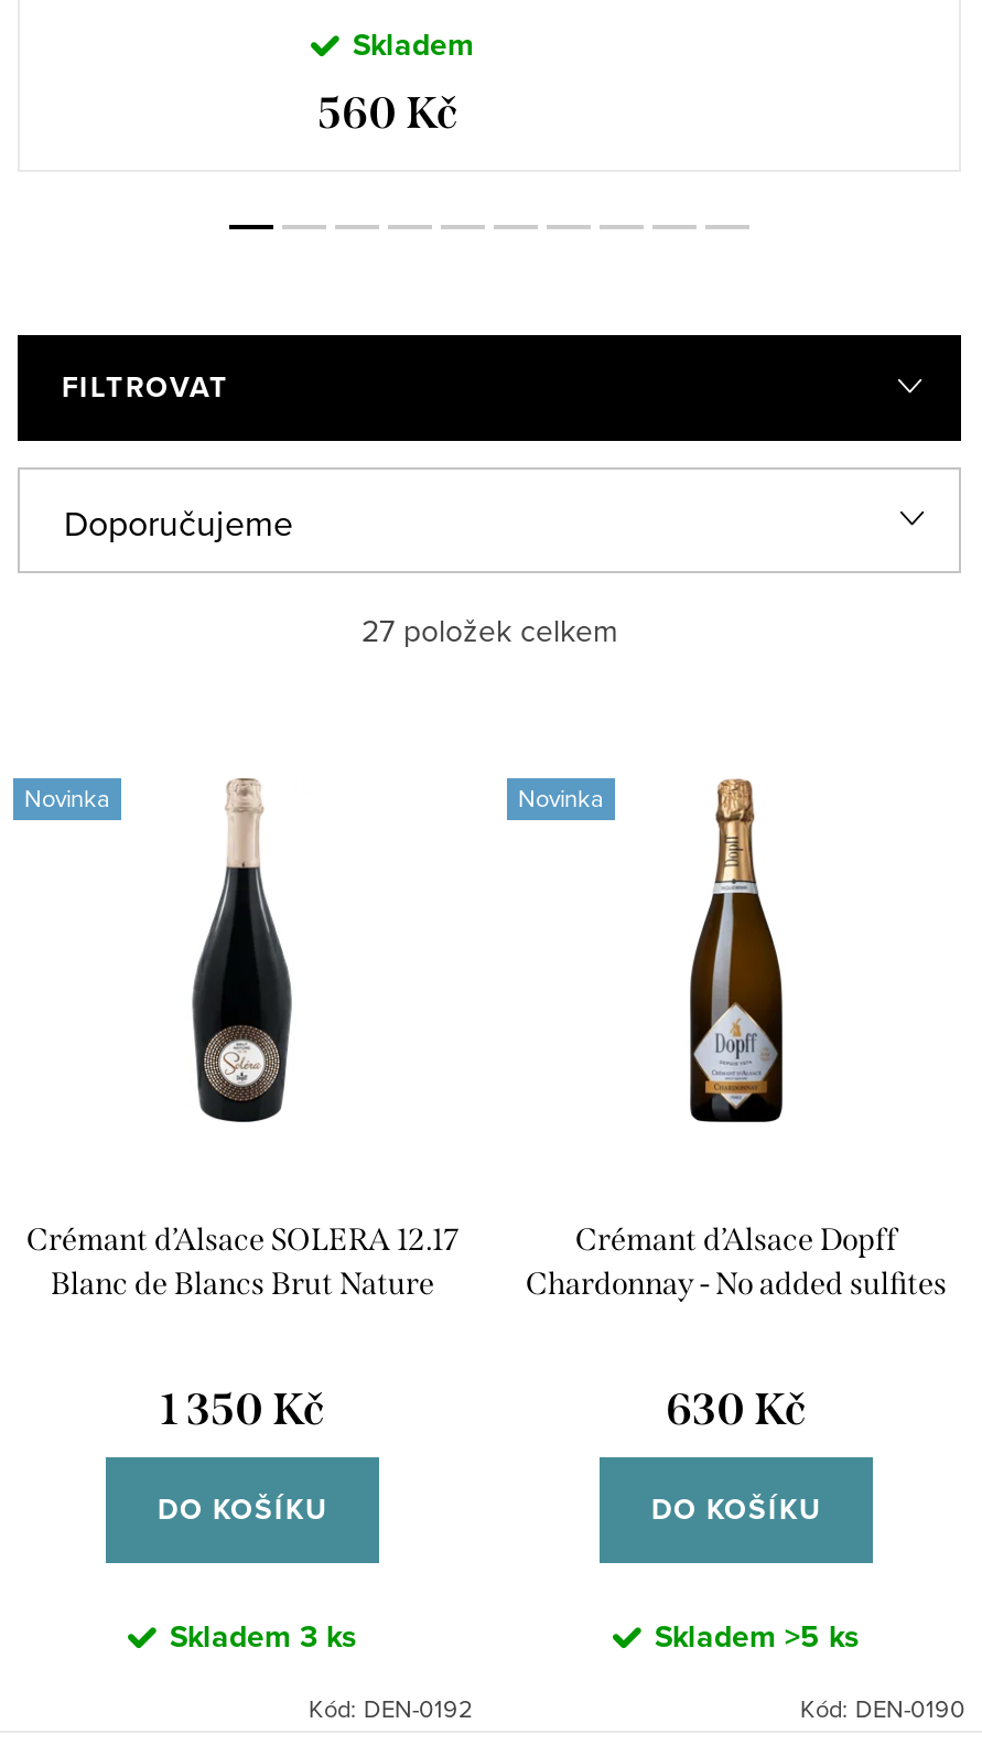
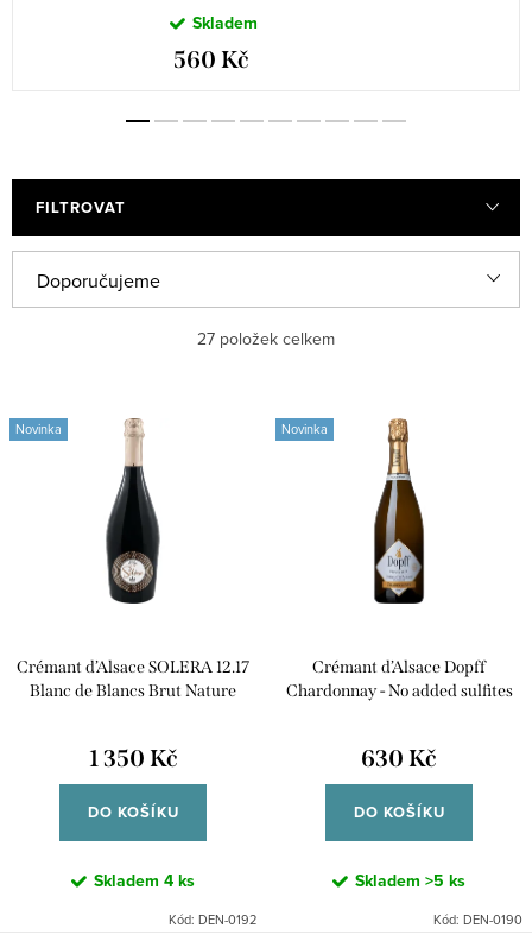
[170,1615,357,1661] Skladem 3 ks -> [94,869,195,893] Skladem 4 ks

